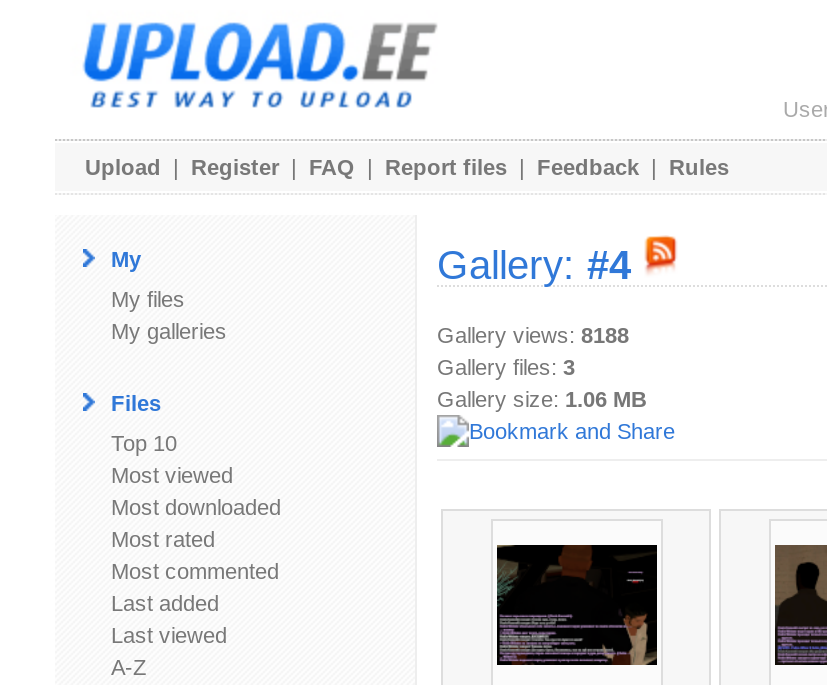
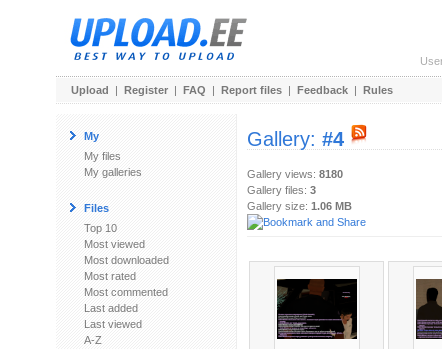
[437,323,629,347] Gallery views: 8188 -> [247,168,343,180] Gallery views: 8180

